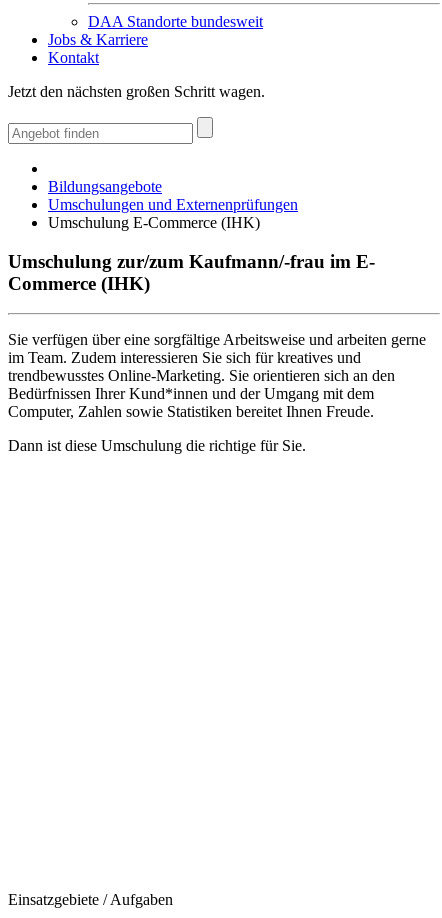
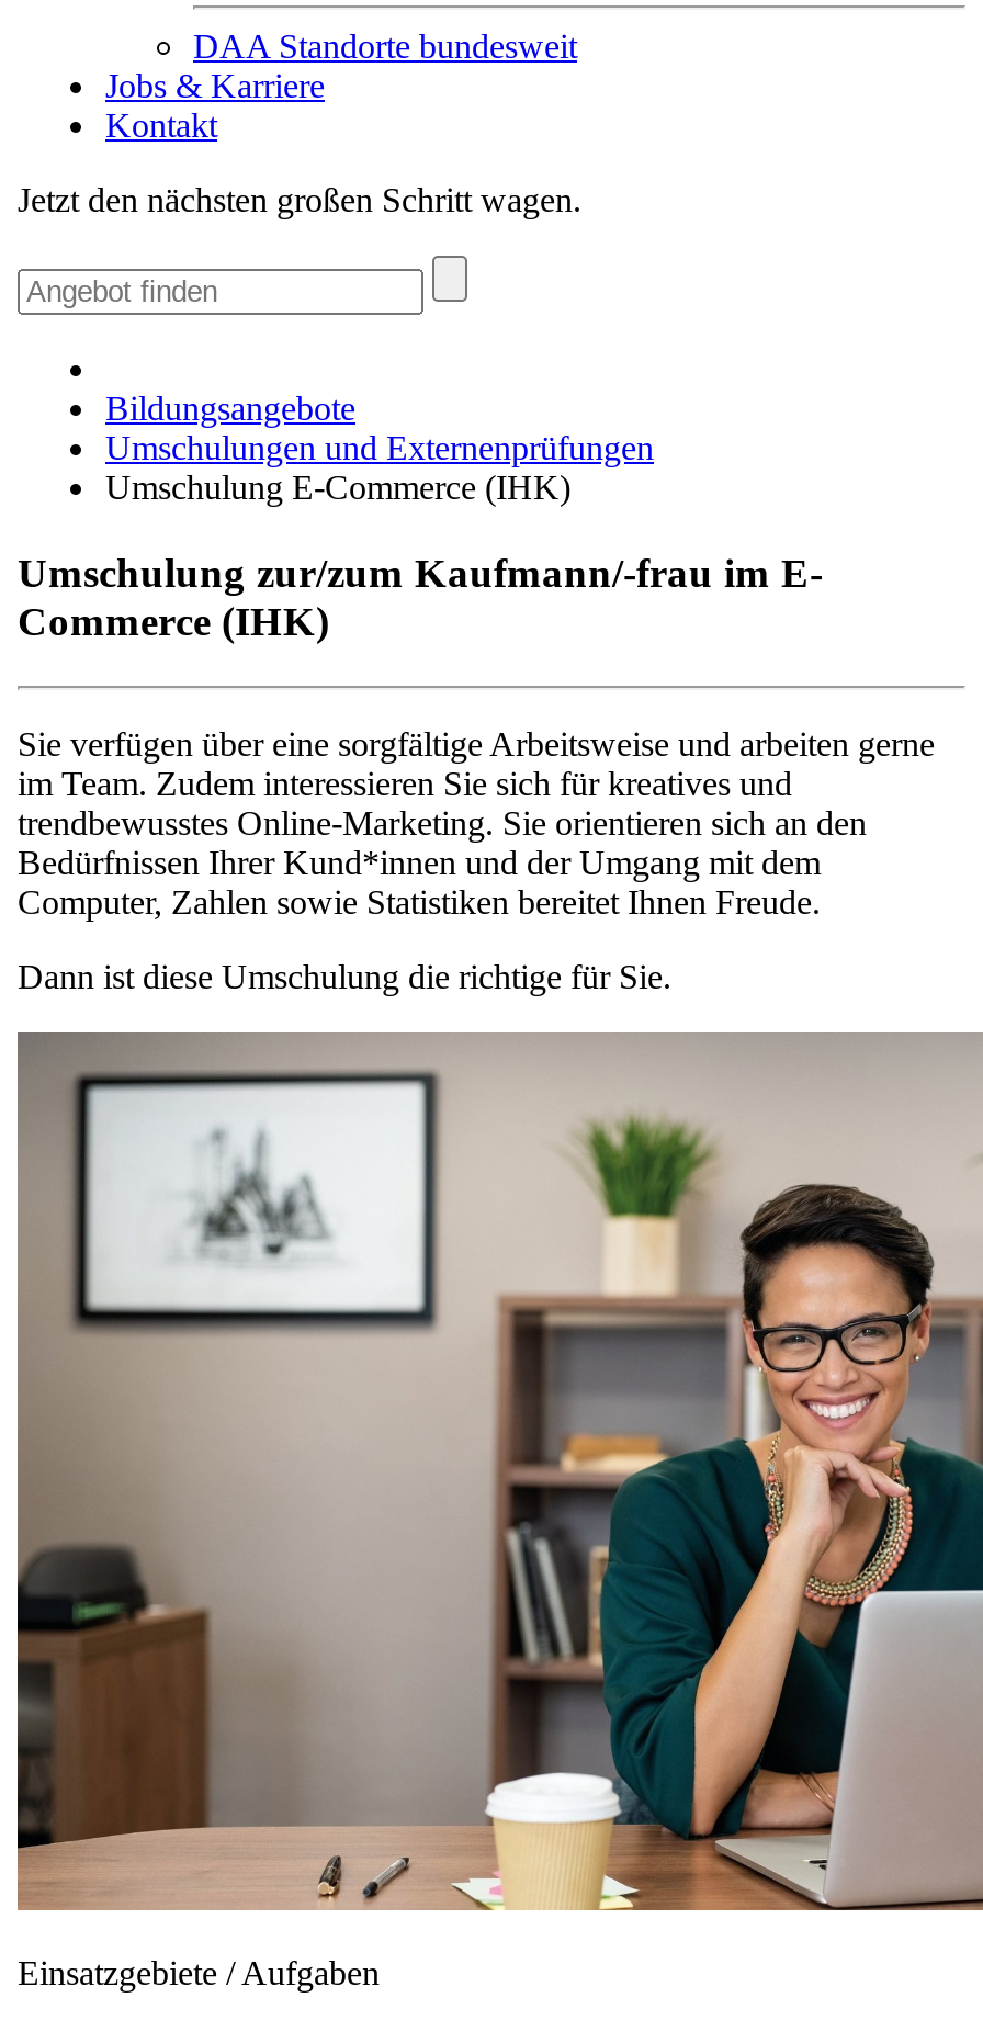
none -> [15,1030,976,1912] [image]

